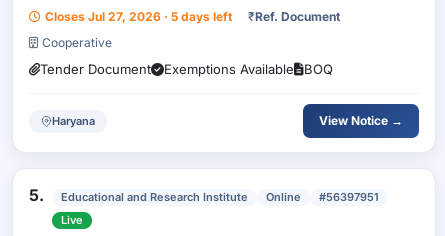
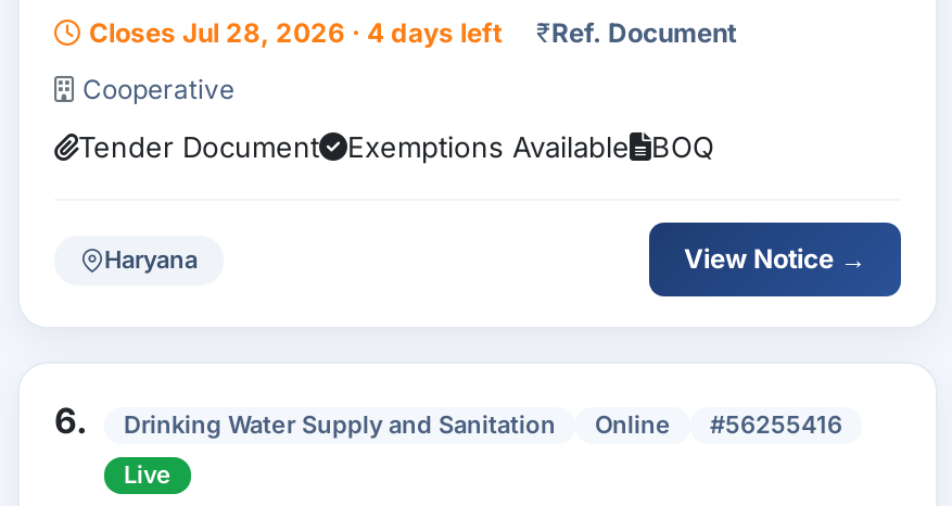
[45,9,232,24] Closes Jul 27, 2026 · 5 days left -> [89,16,502,49] Closes Jul 28, 2026 · 4 days left
[29,185,248,205] 5. | Educational and Research Institute -> [54,399,556,442] 6. | Drinking Water Supply and Sanitation
[319,190,379,204] #56397951 -> [710,409,842,440] #56255416

